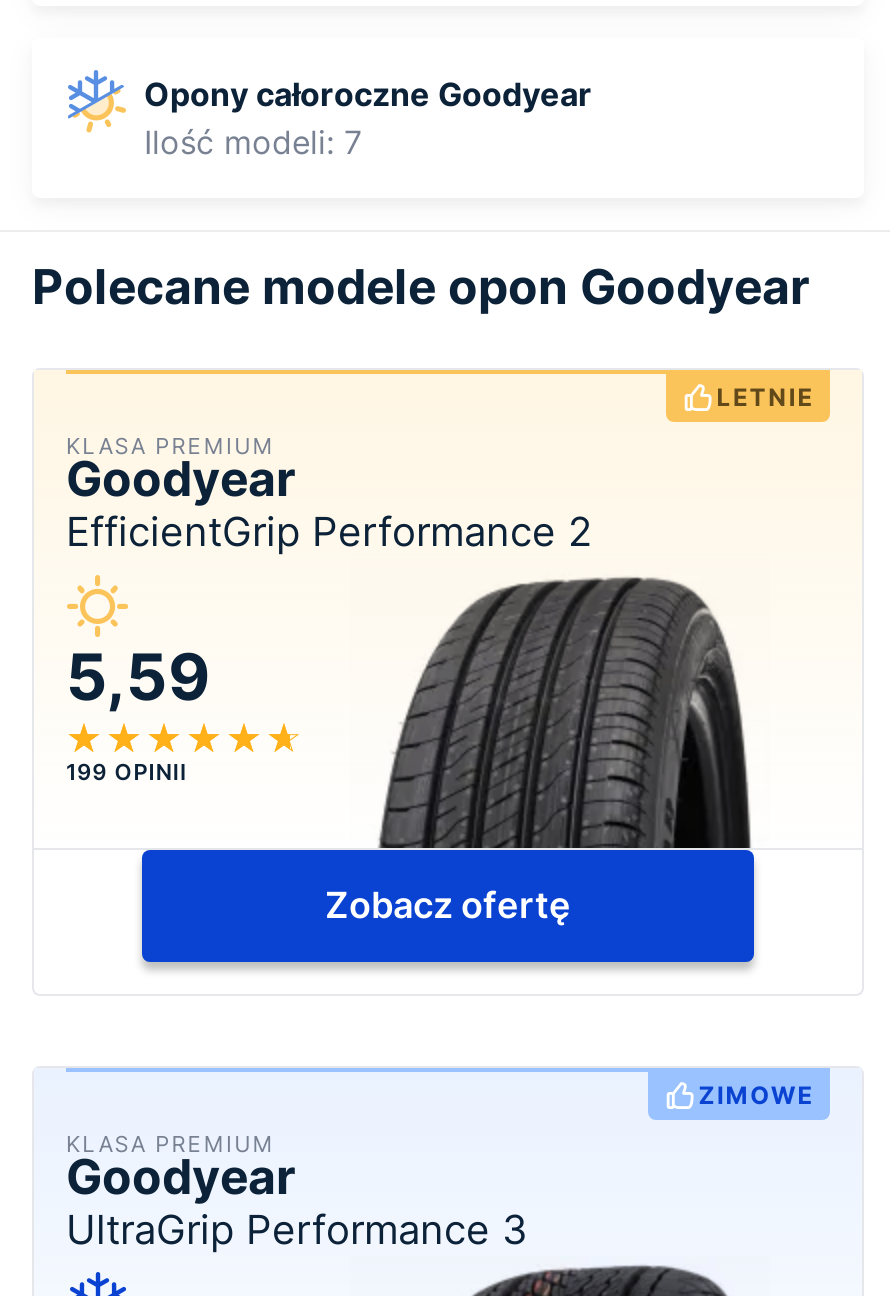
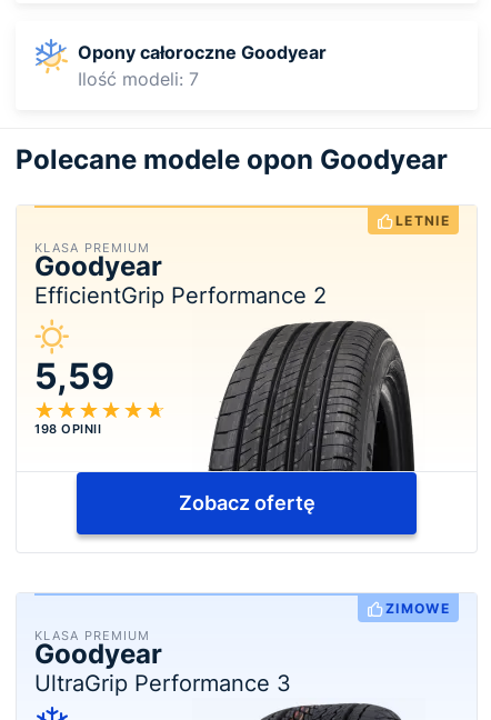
[66,758,187,786] 199 OPINII -> [34,421,102,437] 198 OPINII

